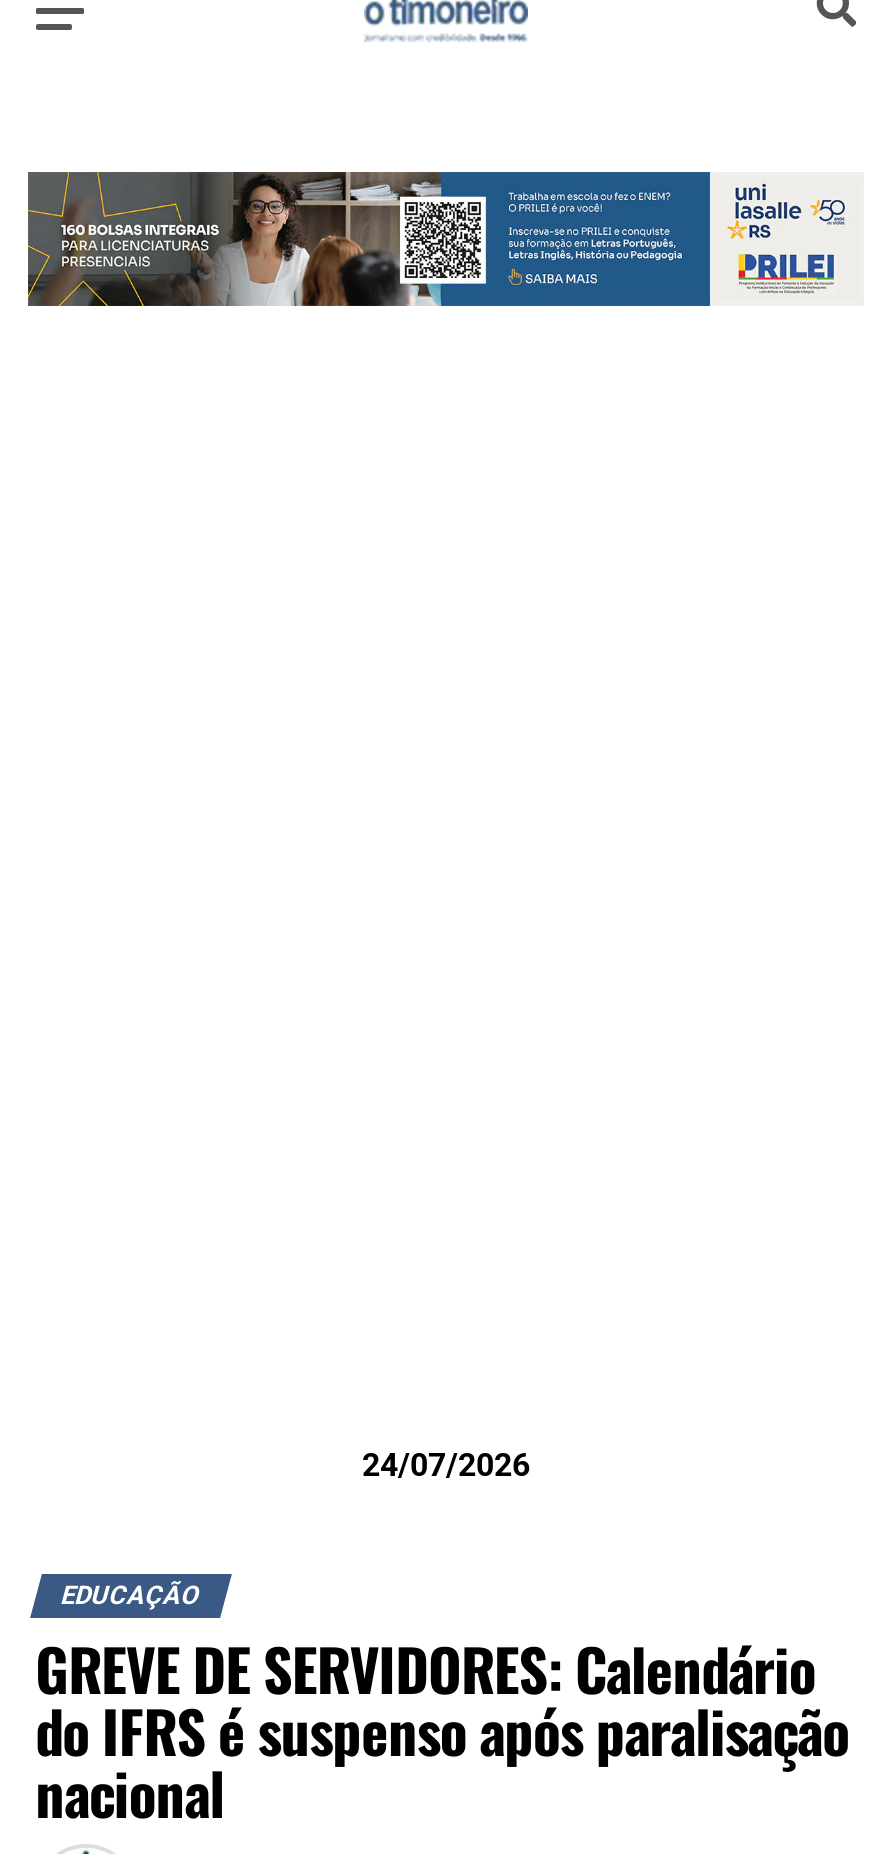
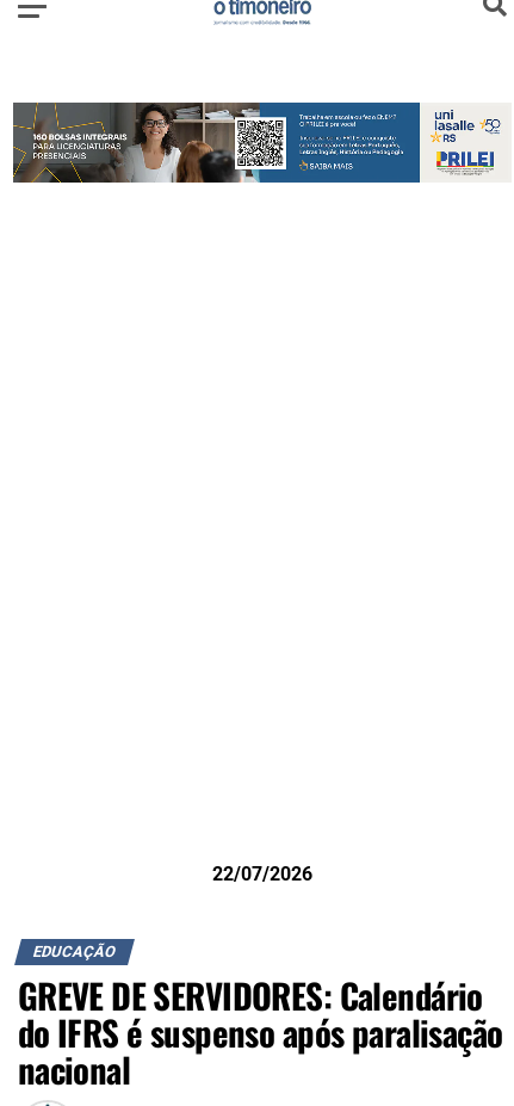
[362,1446,530,1484] 24/07/2026 -> [212,862,312,885] 22/07/2026

